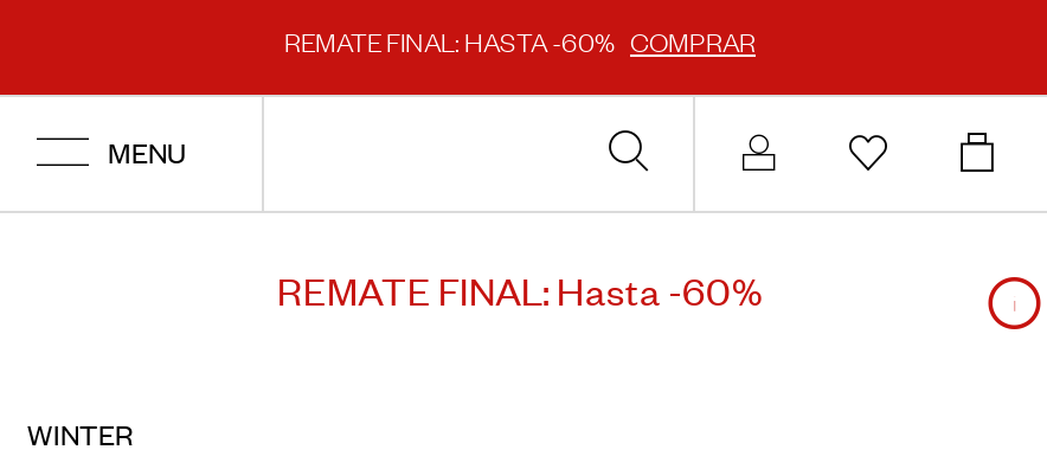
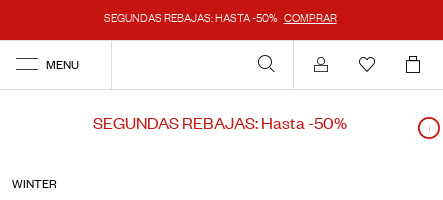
[284,23,756,60] REMATE FINAL: HASTA -60% COMPRAR -> [103,9,336,25] SEGUNDAS REBAJAS: HASTA -50% COMPRAR
[277,263,763,315] REMATE FINAL: Hasta -60% -> [93,111,347,133] SEGUNDAS REBAJAS: Hasta -50%

